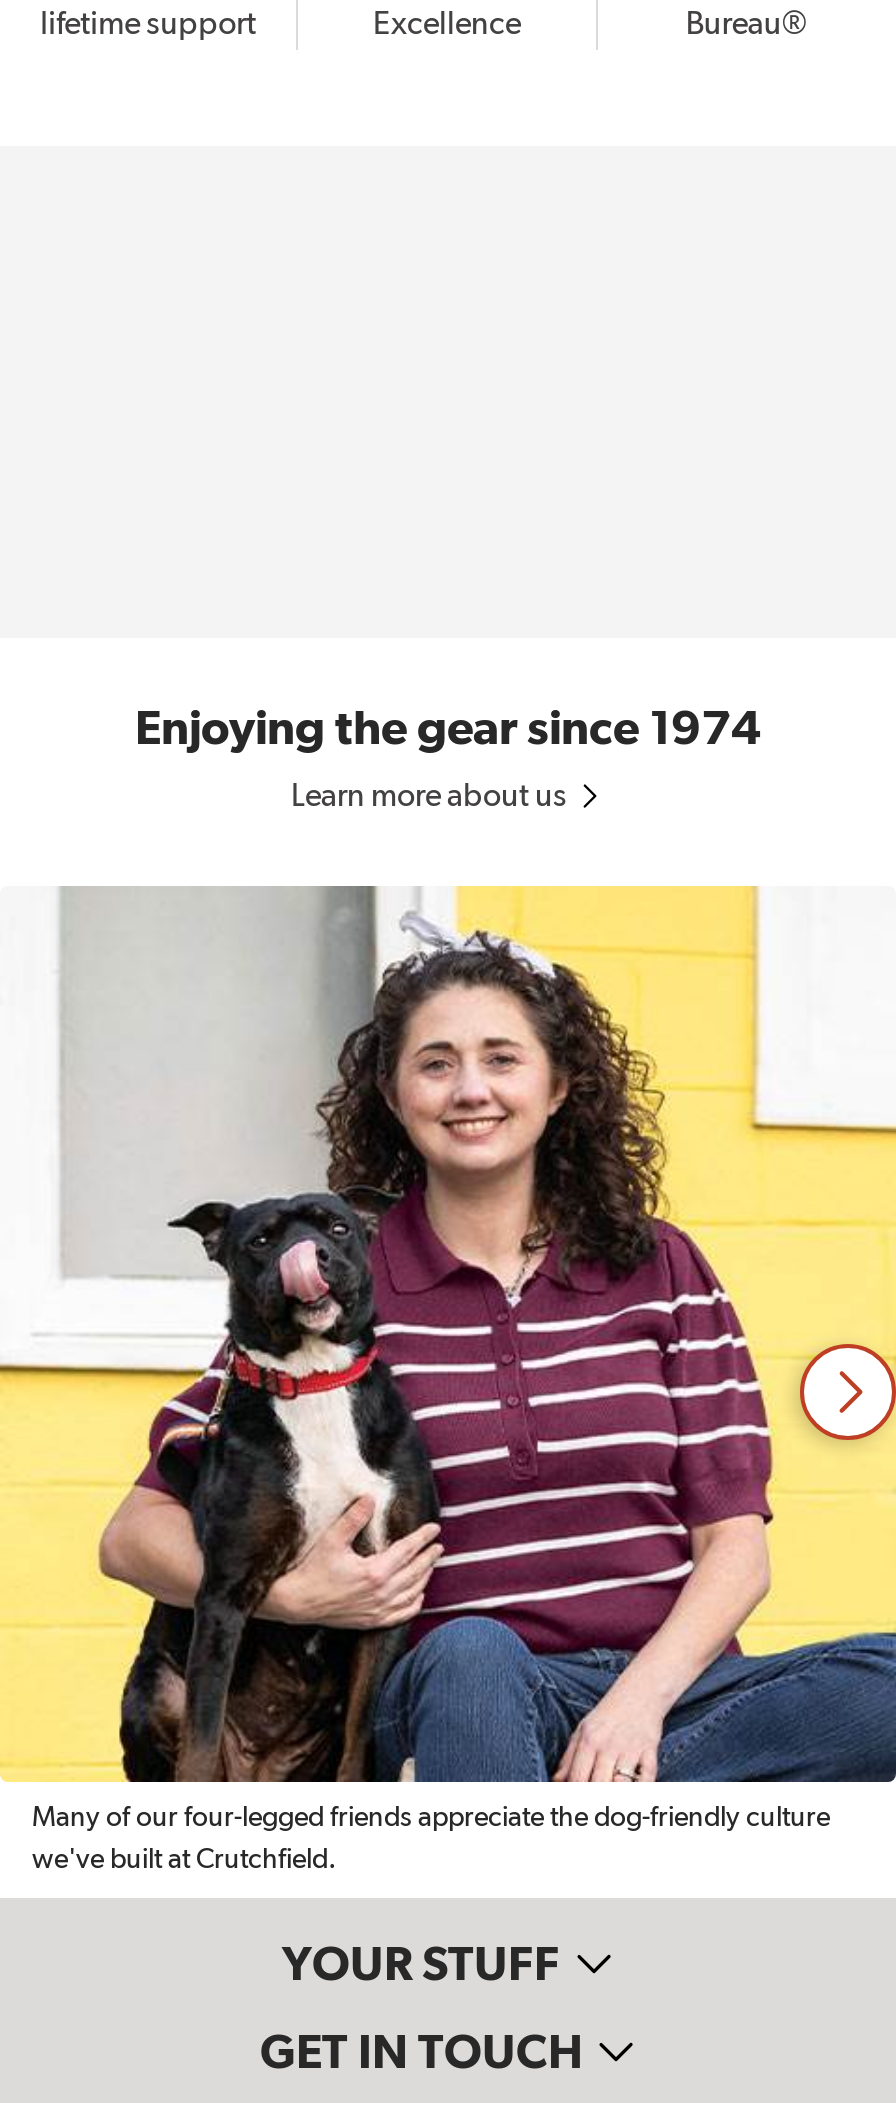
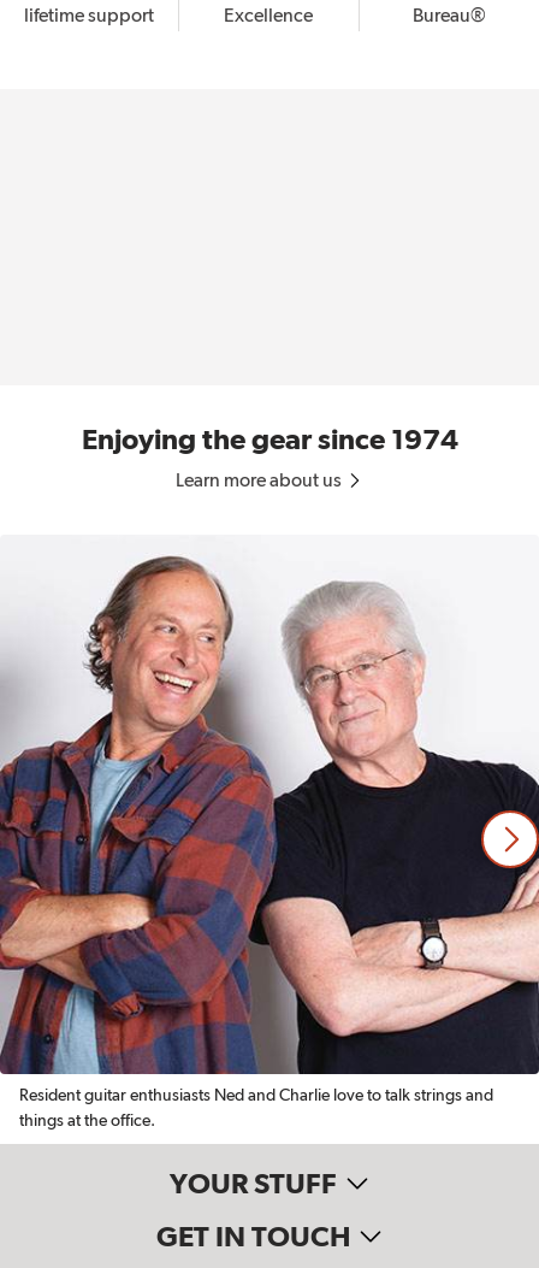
[6,884,890,1832] [image] | Many of our four-legged friends appreciate the dog-friendly culture -> [4,535,535,1104] [image] | Resident guitar enthusiasts Ned and Charlie love to talk strings and
[32,1846,336,1874] we've built at Crutchfield. -> [19,1112,155,1129] things at the office.

